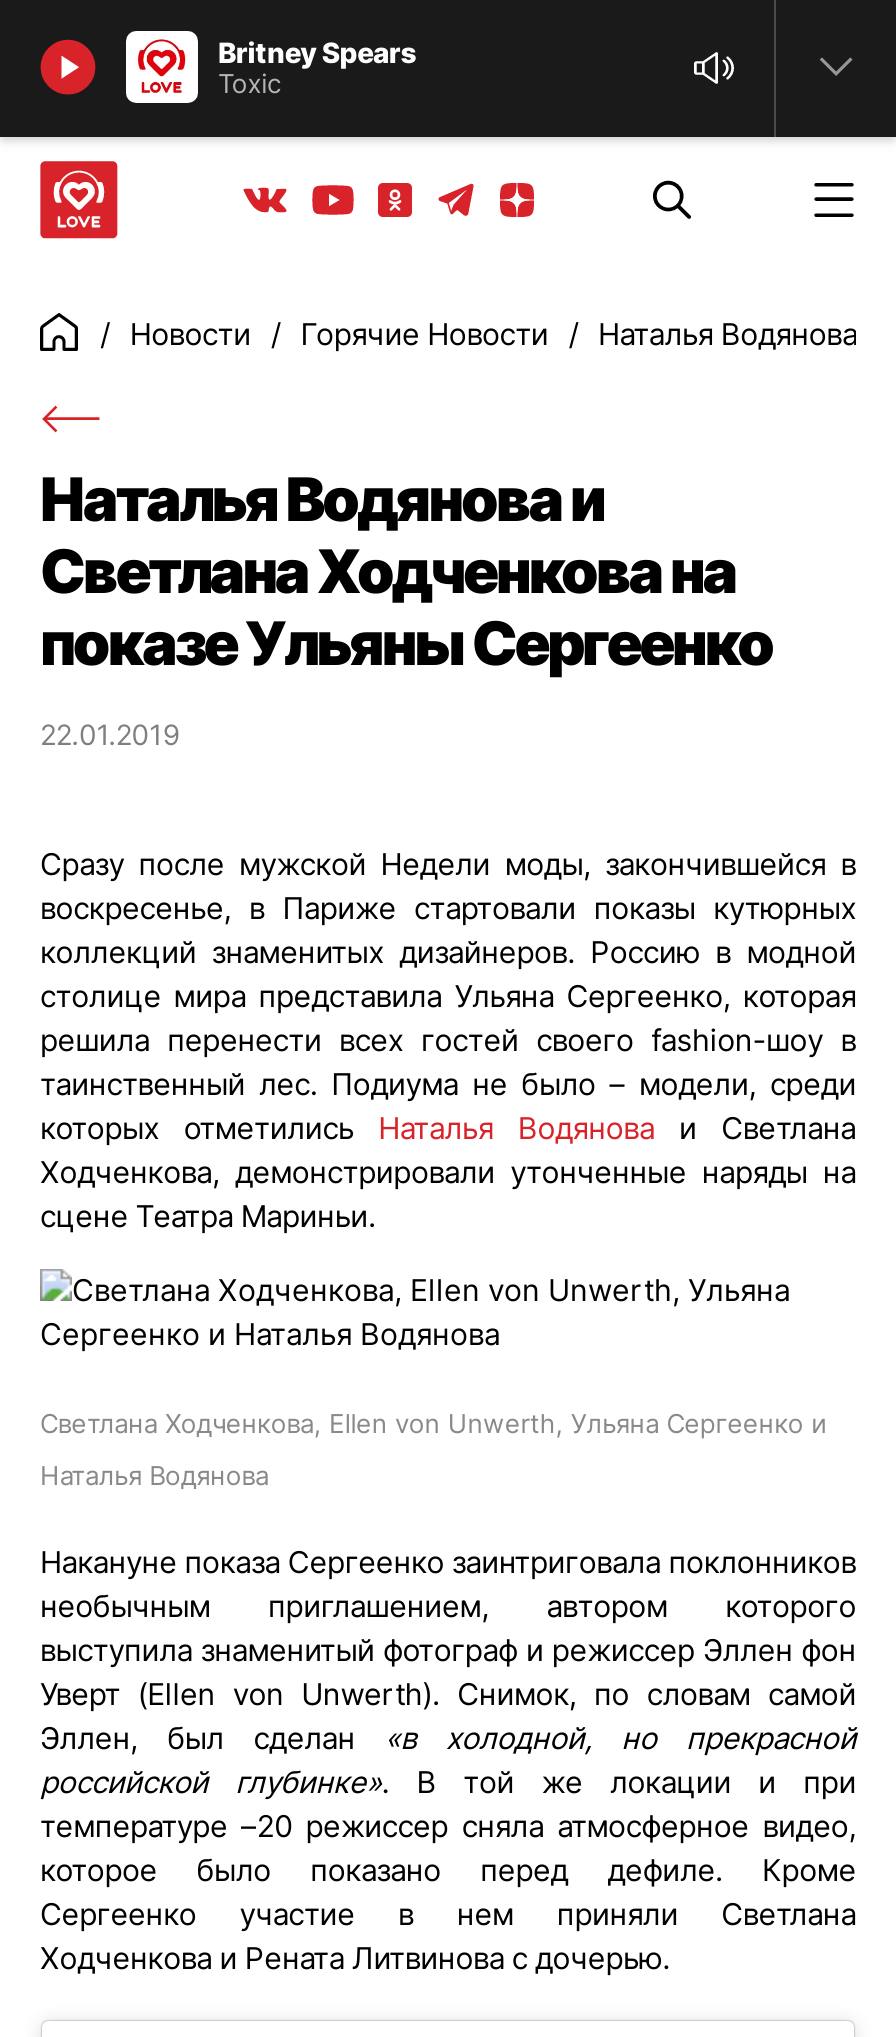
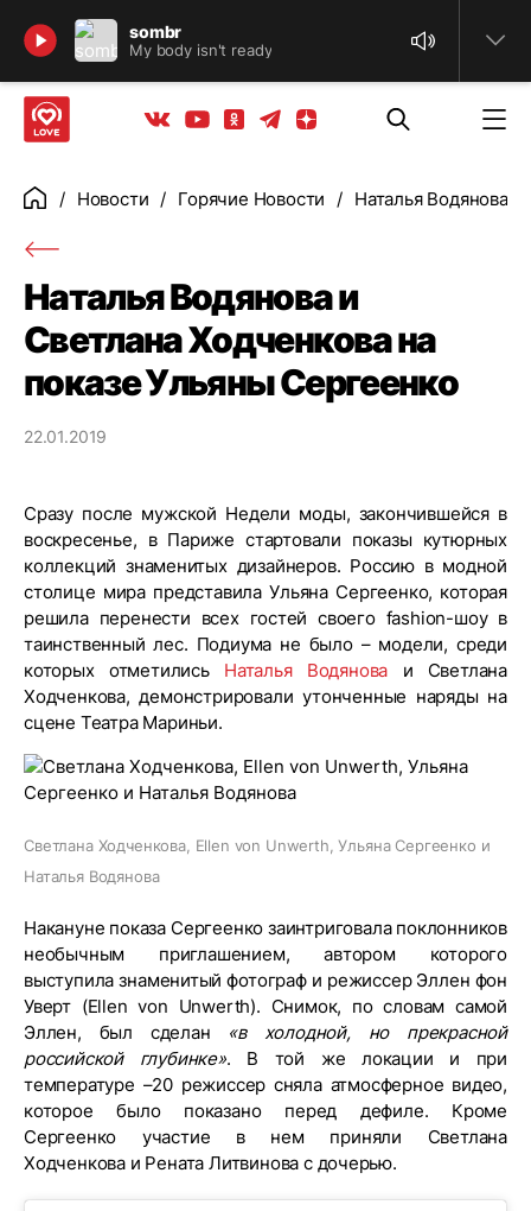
[126,31,416,99] [image] | Britney Spears | Toxic -> [75,19,272,59] [image] | sombr | My body isn't ready

